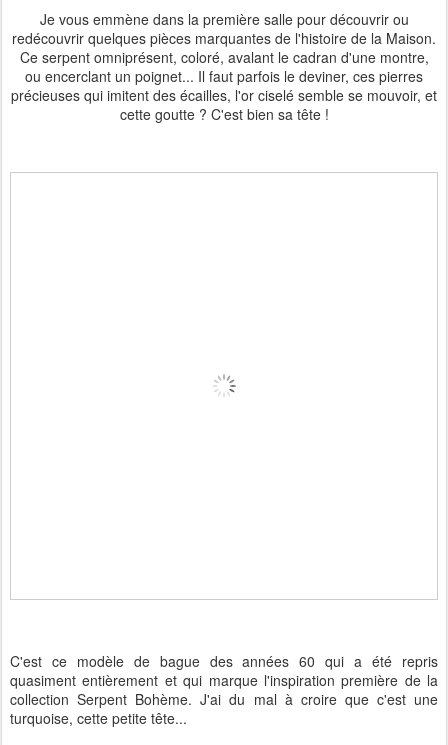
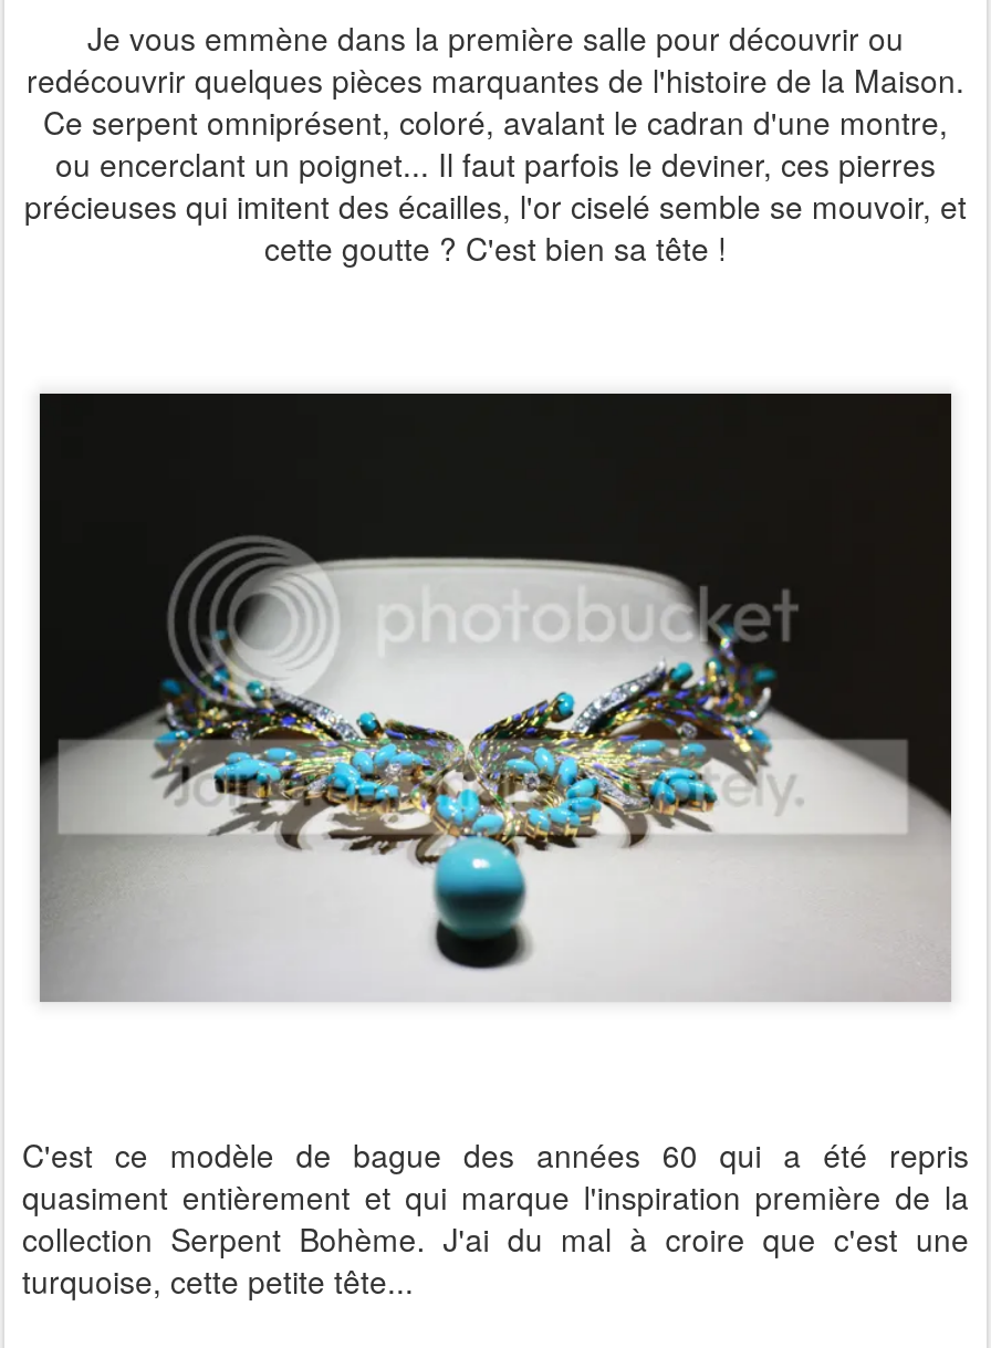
none -> [35,390,956,1005] [image]

